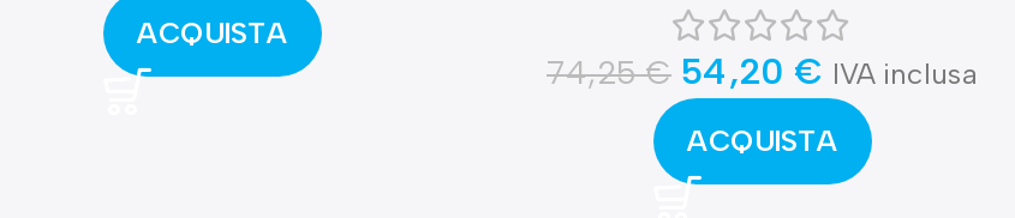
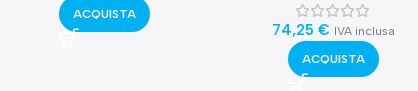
[547,50,979,93] 74,25€ 54,20 € IVA inclusa -> [272,21,395,39] 74,25 € IVA inclusa

